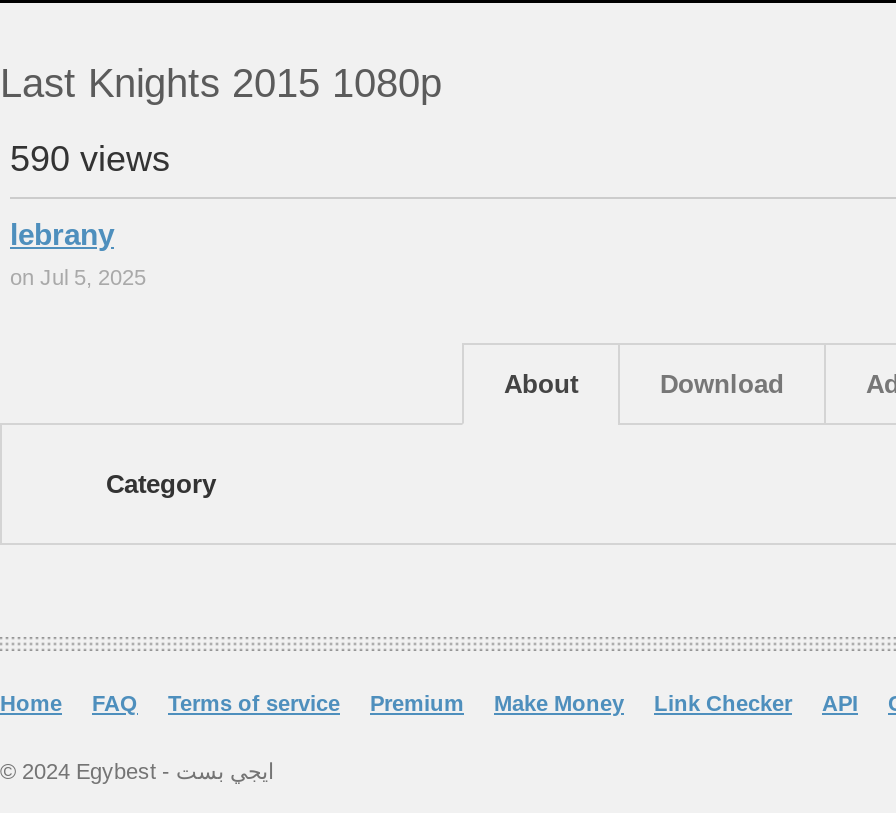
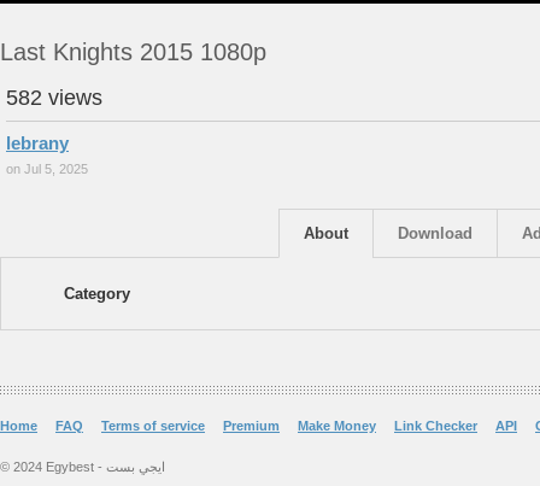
[10,139,170,179] 590 views -> [6,86,102,110] 582 views

